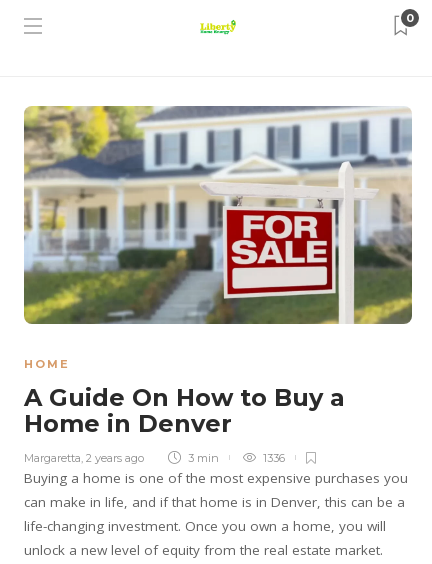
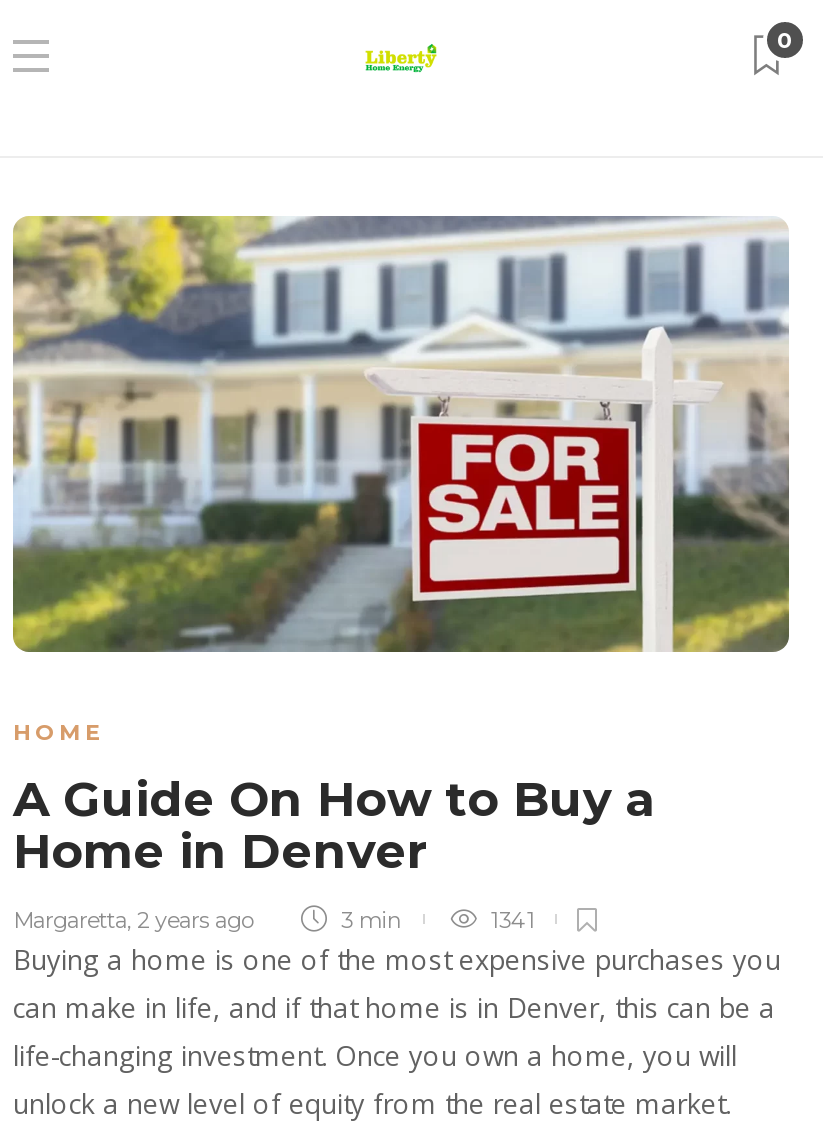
[260,451,285,465] 1336 -> [485,906,535,934] 1341

